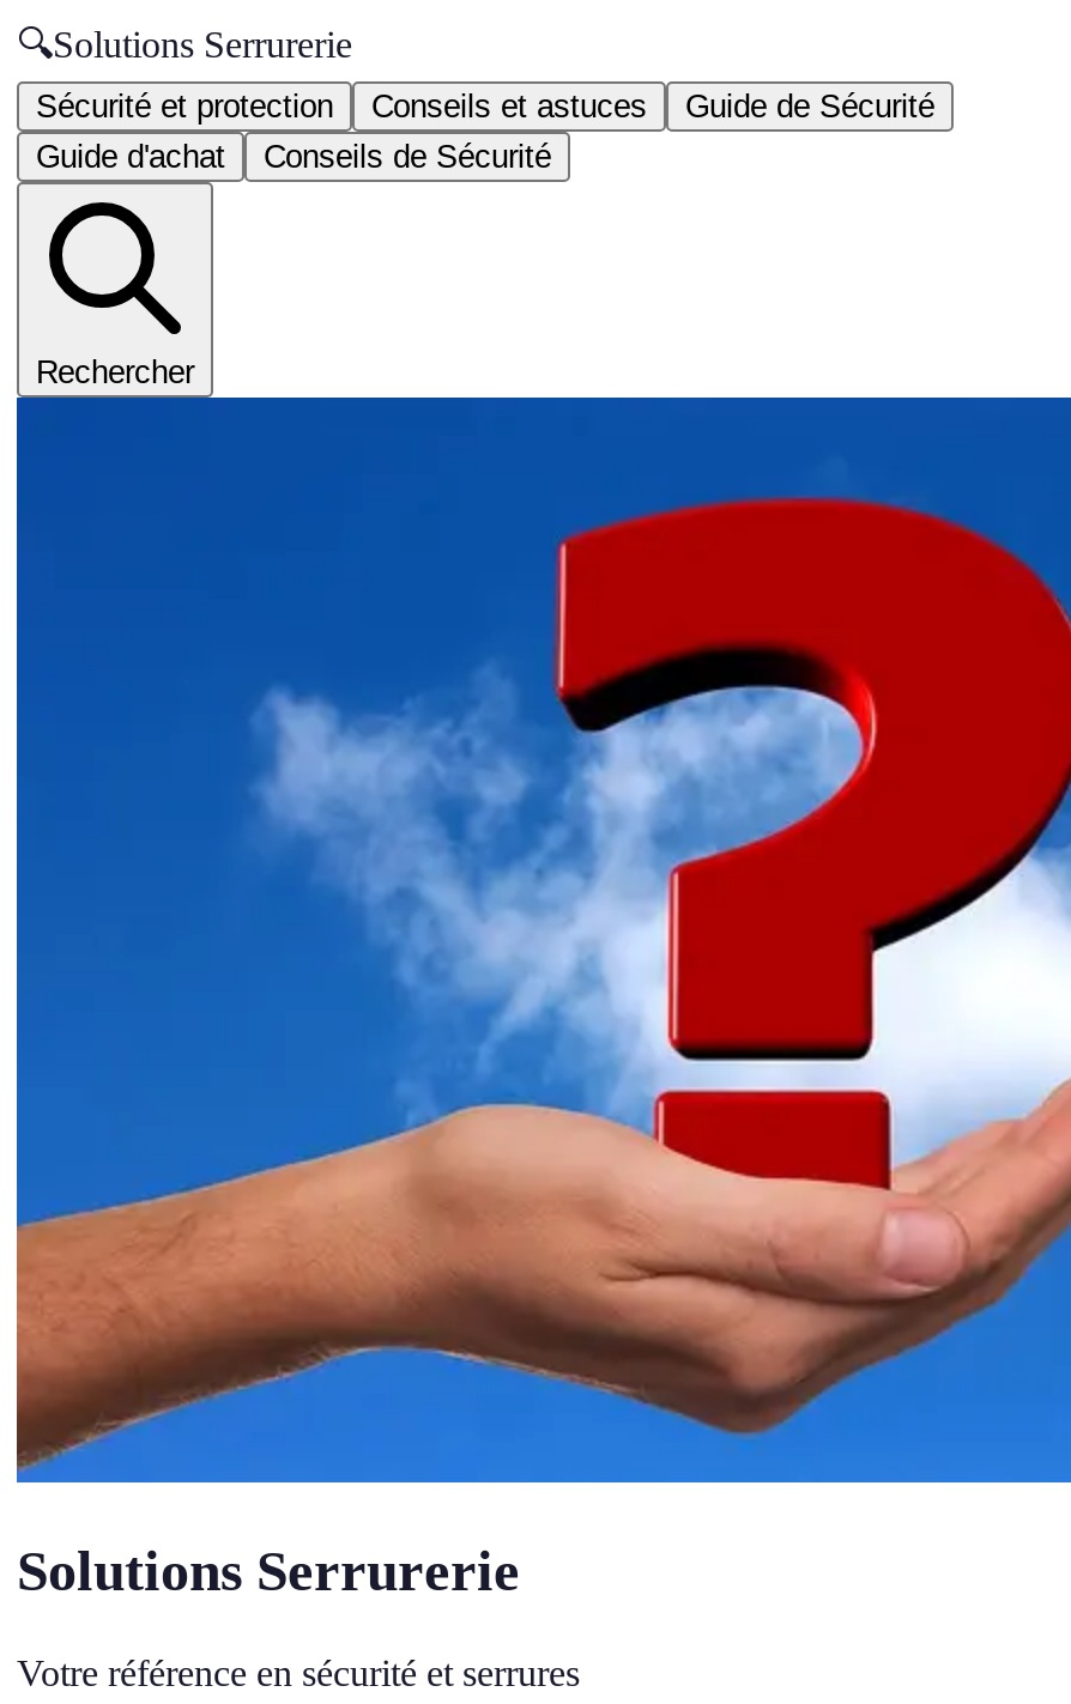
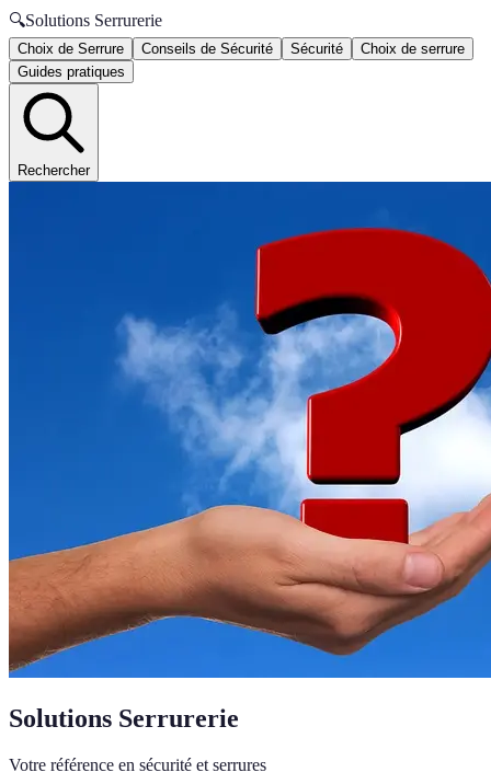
[36,89,934,175] Sécurité et protection | Conseils et astuces | Guide de Sécurité | Guide d'achat -> [18,41,124,57] Choix de Serrure
moved [264,139,551,175] -> [141,41,273,57]: Conseils de Sécurité
none -> [18,41,465,80] Sécurité | Choix de serrure | Guides pratiques

